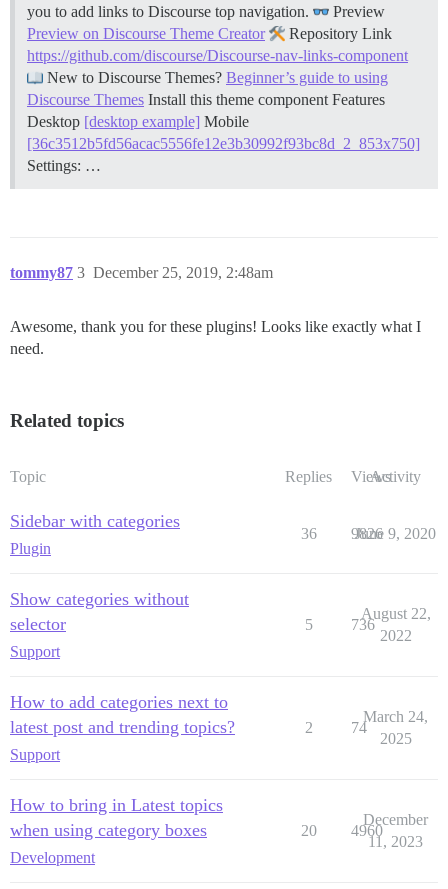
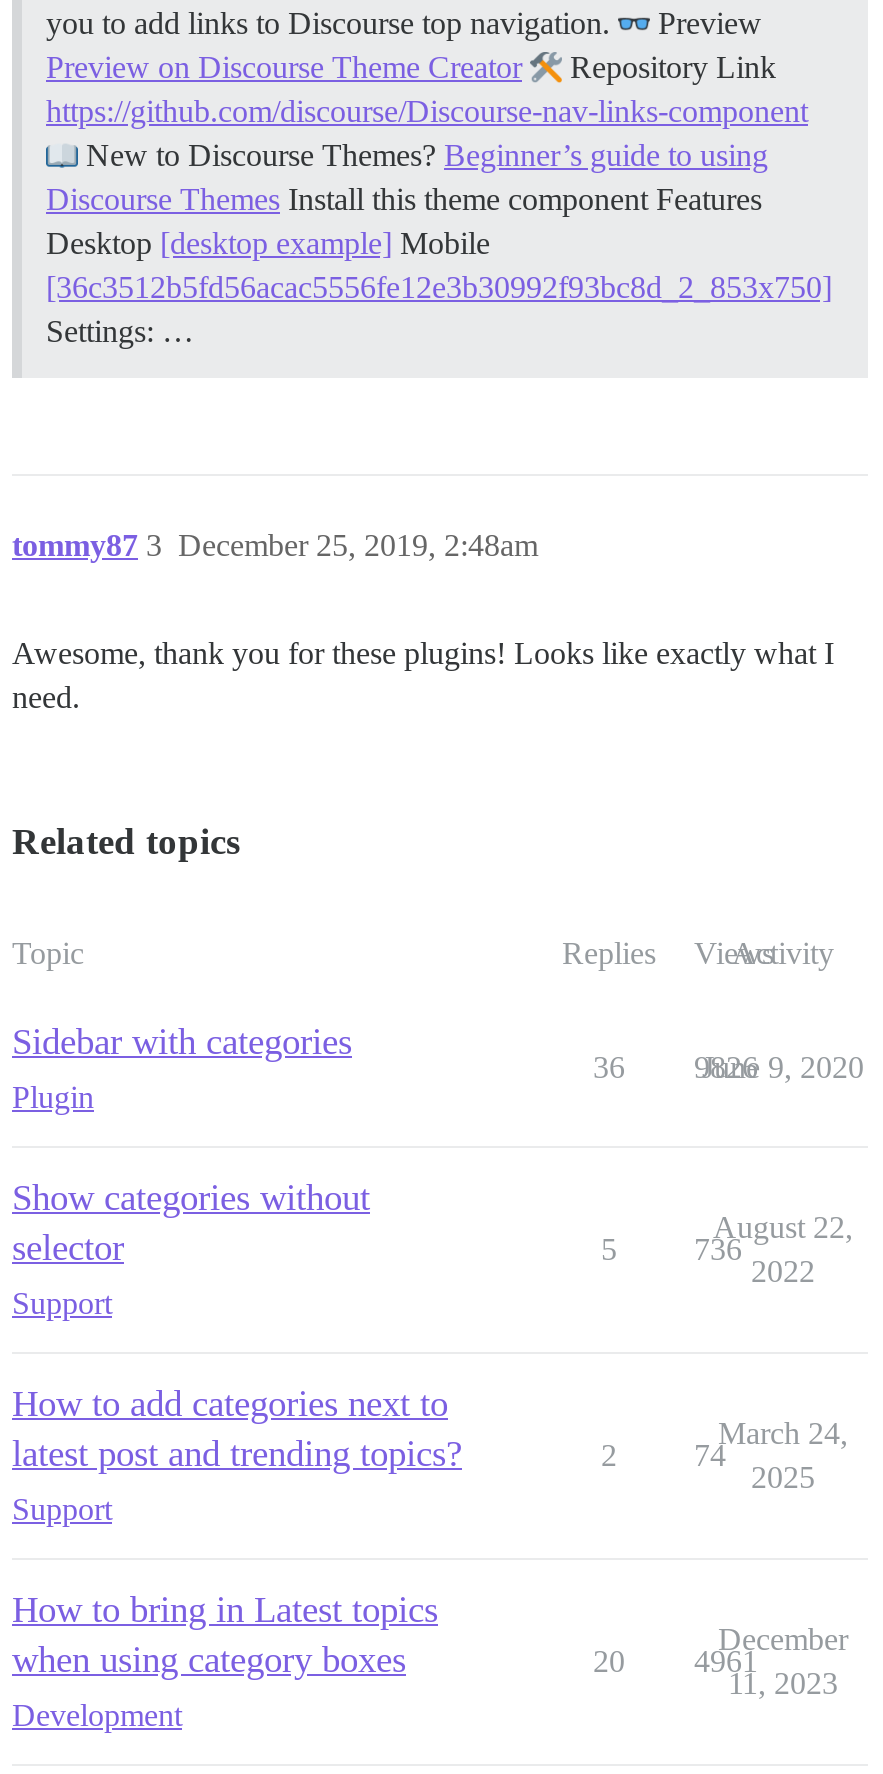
[351,822,383,839] 4960 -> [694,1644,758,1678] 4961

